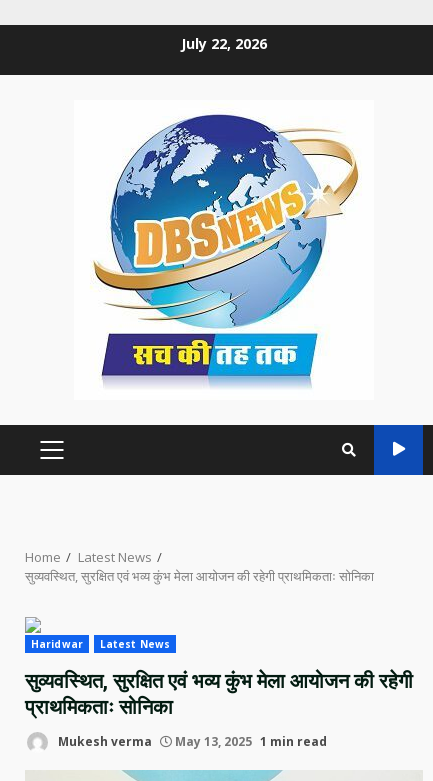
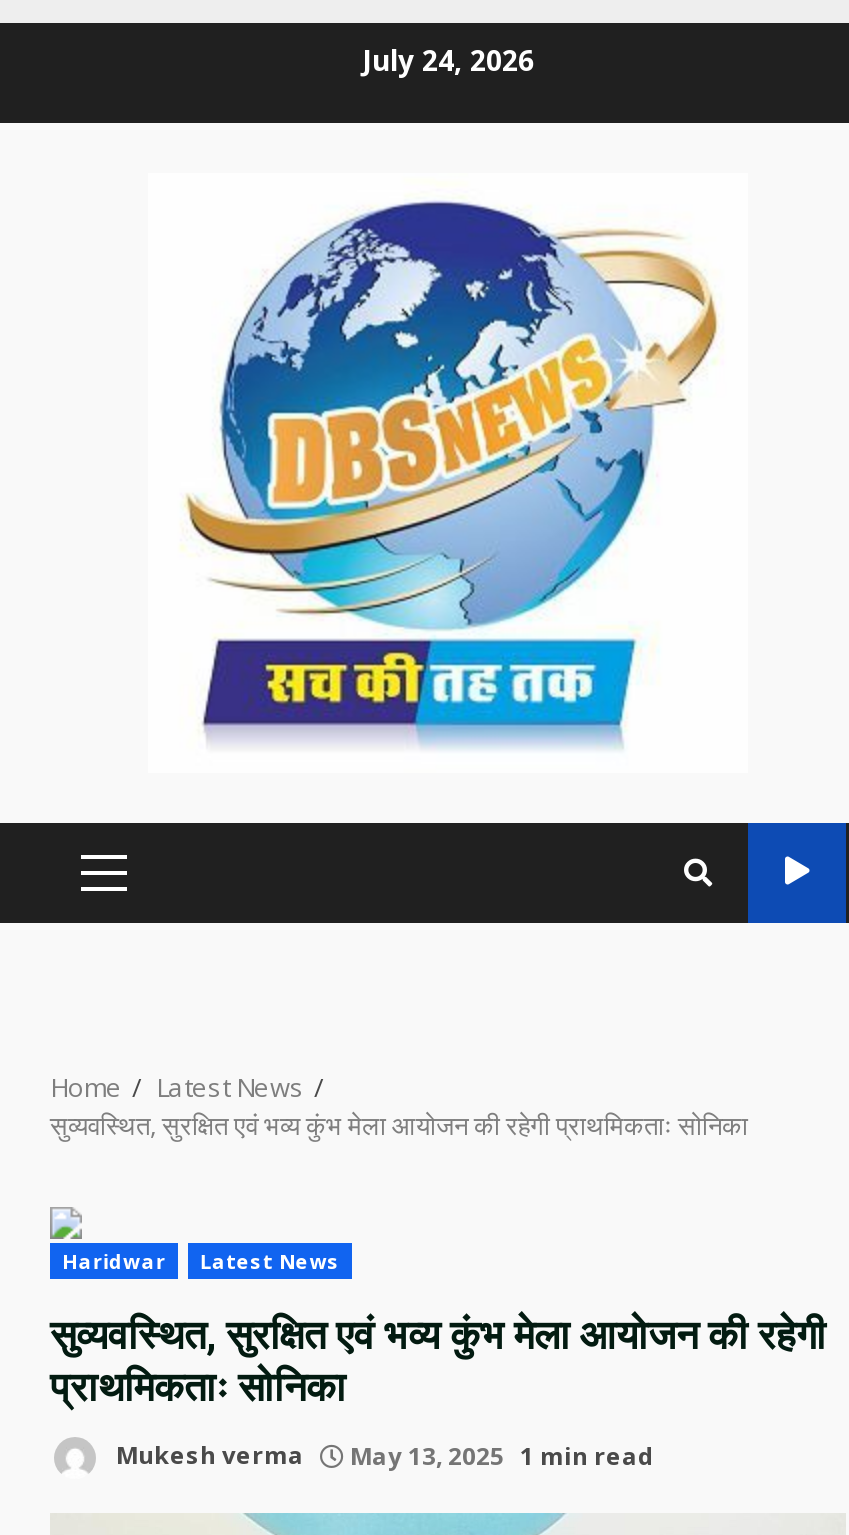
[181,33,267,52] July 22, 2026 -> [362,40,534,78] July 24, 2026

